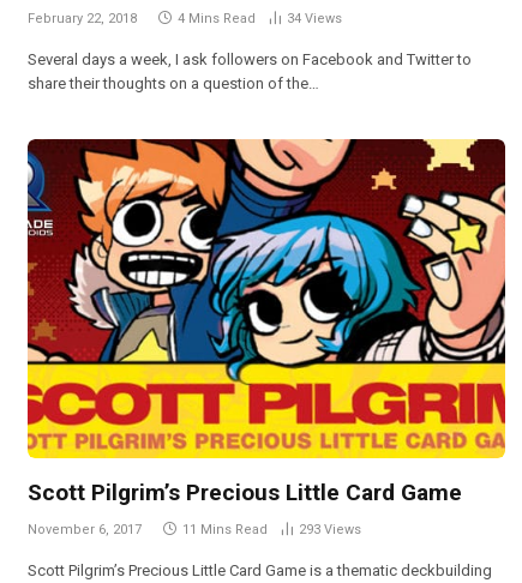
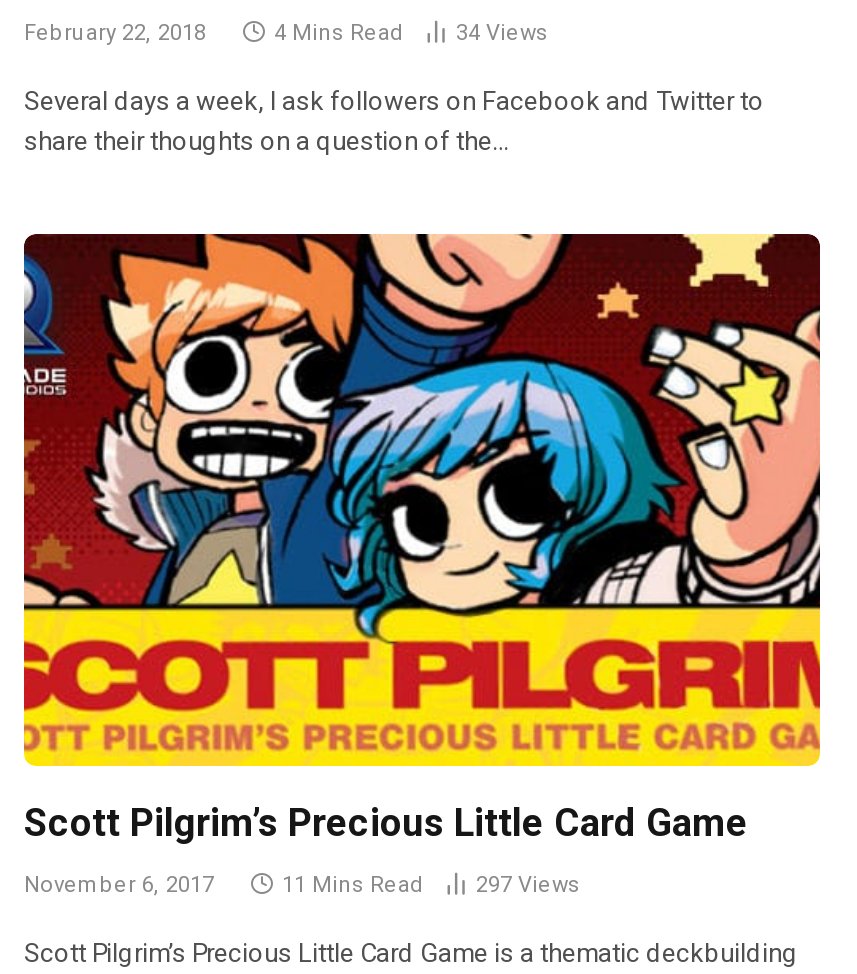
[182,521,361,537] 11 Mins Read 293 Views -> [282,871,580,897] 11 Mins Read 297 Views

